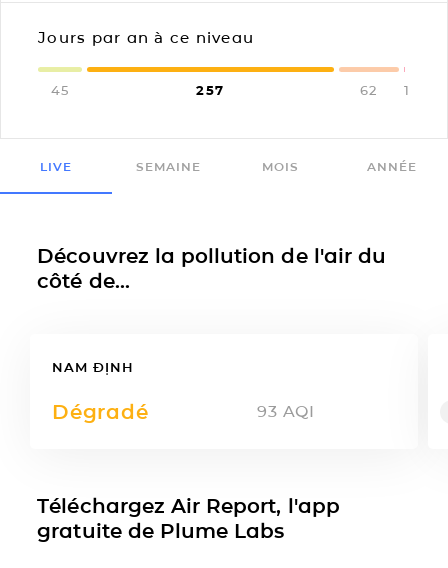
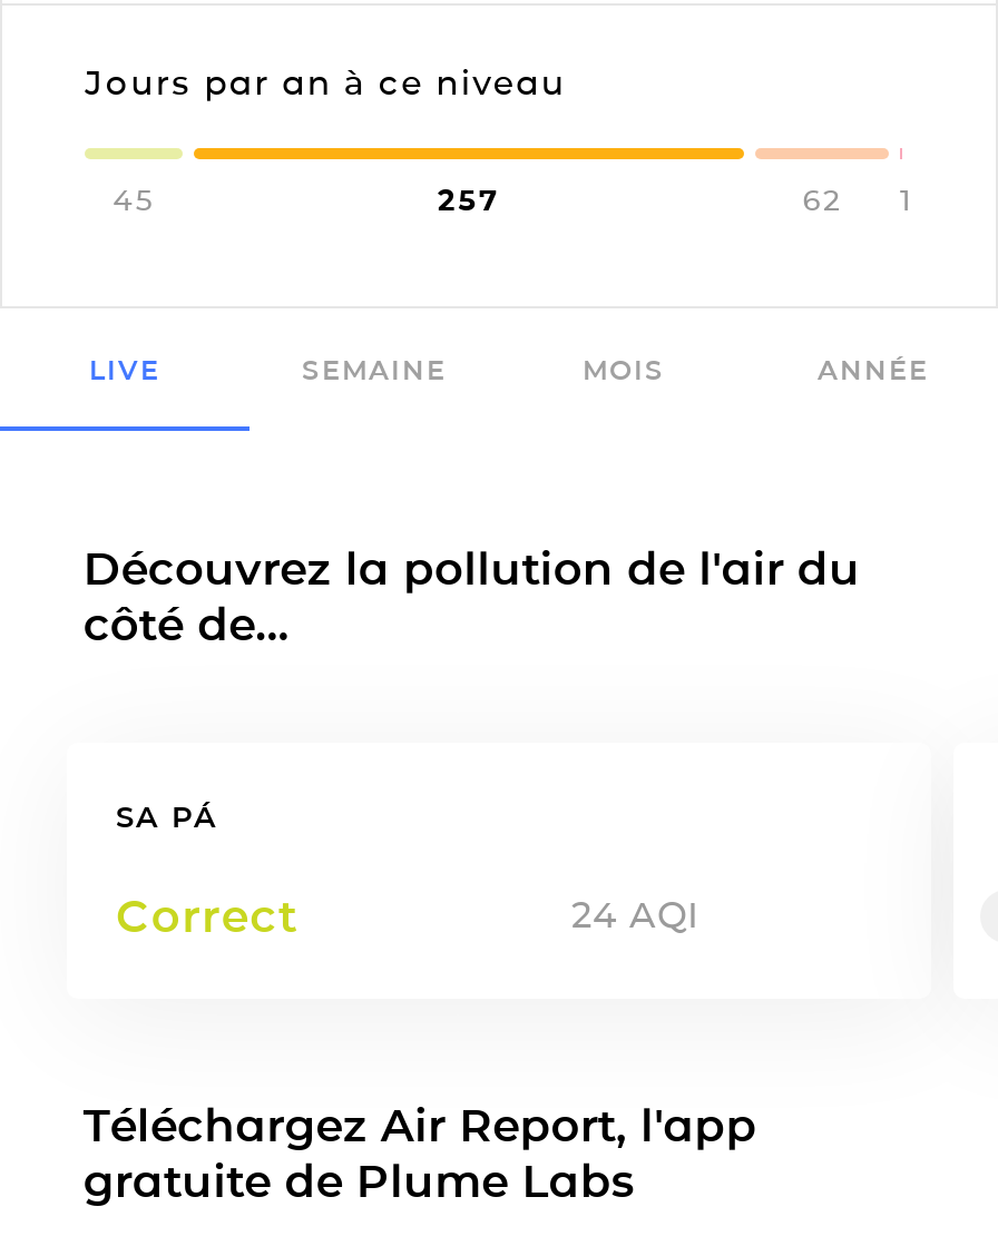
[52,359,134,375] NAM ĐỊNH -> [116,798,218,834] SA PÁ
[52,400,314,424] Dégradé | 93 AQI -> [116,889,700,943] Correct | 24 AQI

